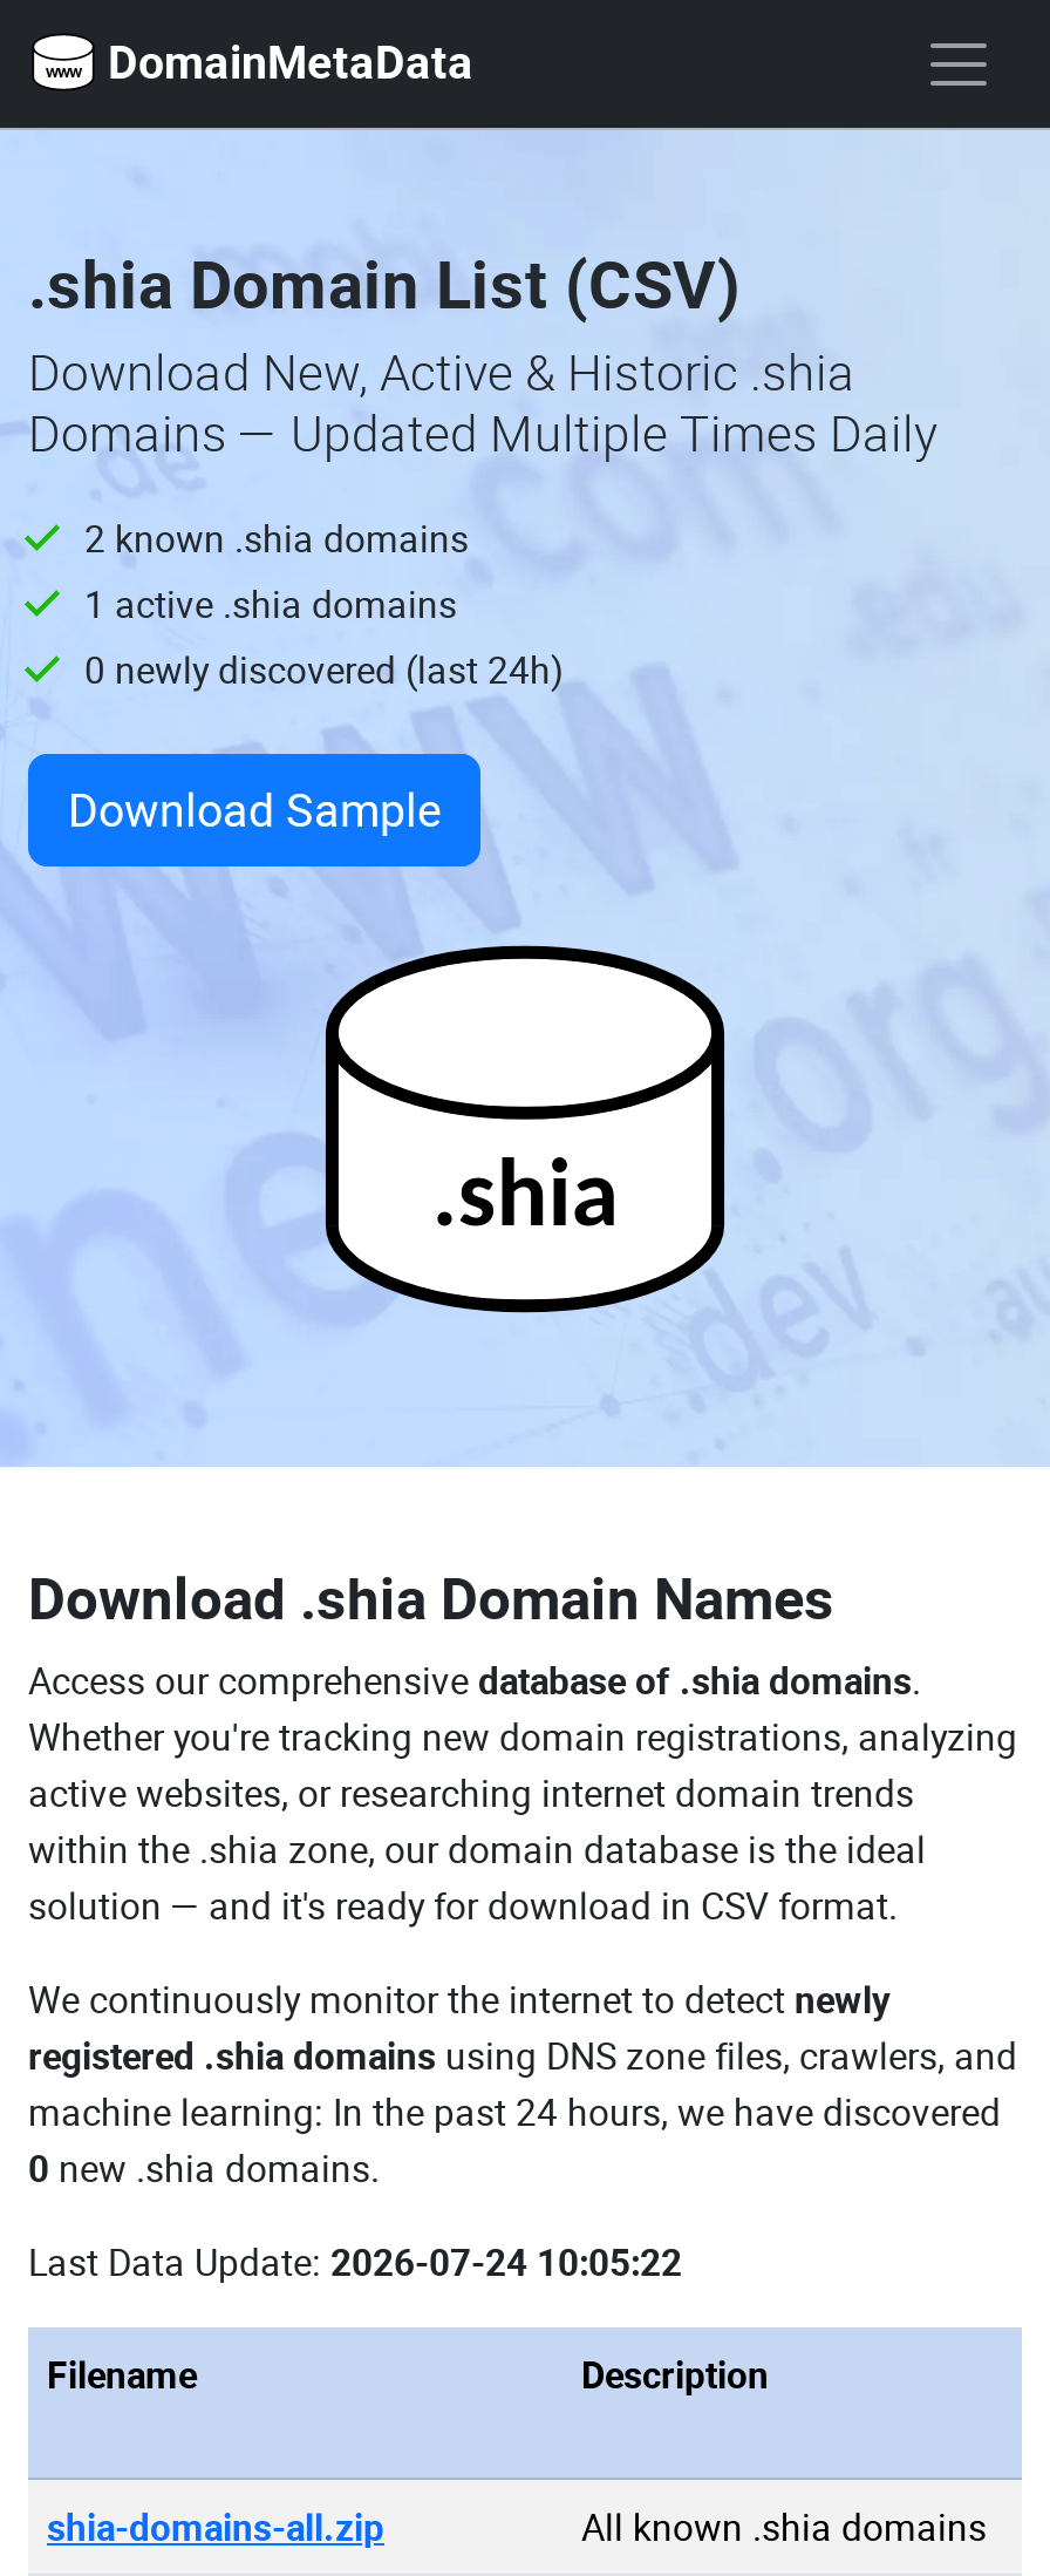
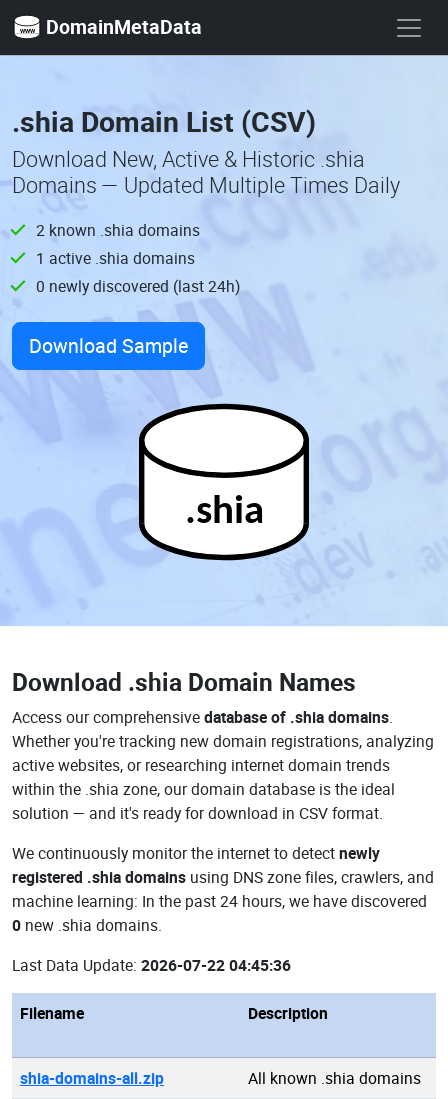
[28,2236,682,2288] Last Data Update: 2026-07-24 10:05:22 -> [12,954,291,976] Last Data Update: 2026-07-22 04:45:36

